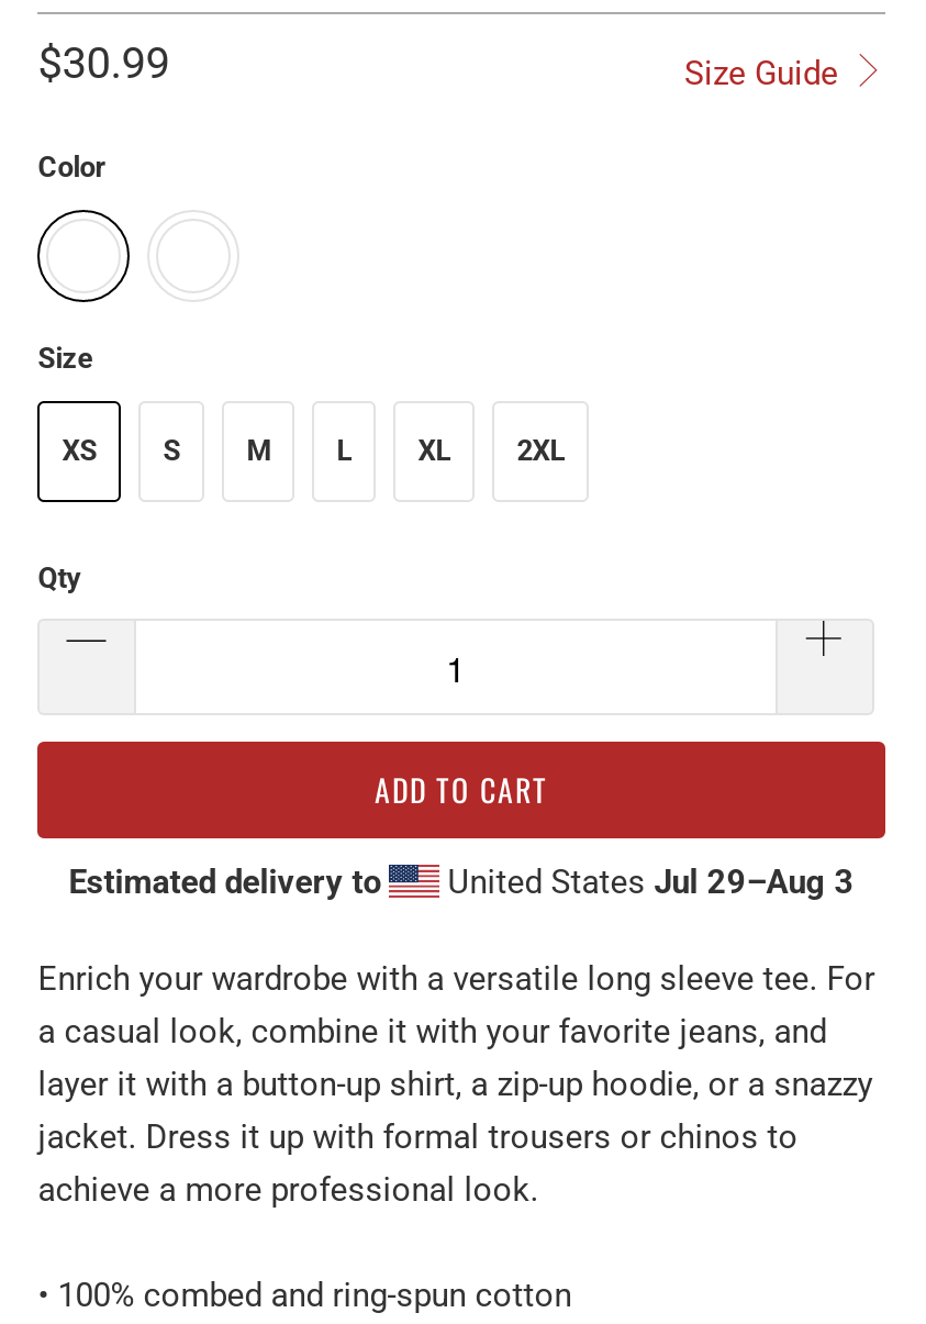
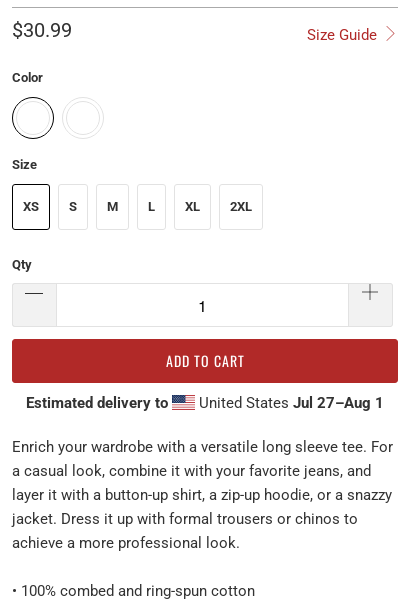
[439,863,854,903] United States Jul 29–Aug 3 -> [195,394,384,412] United States Jul 27–Aug 1

